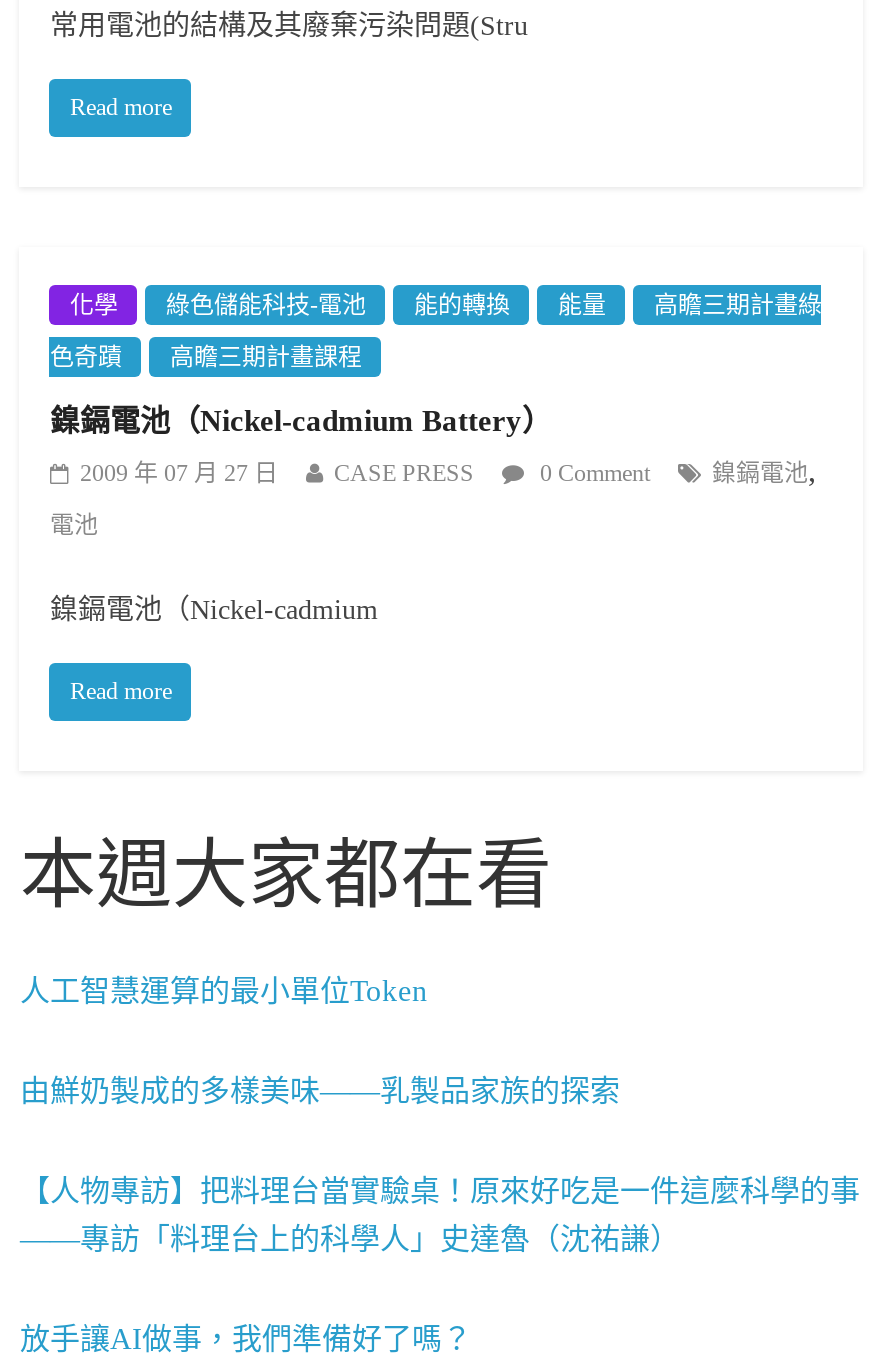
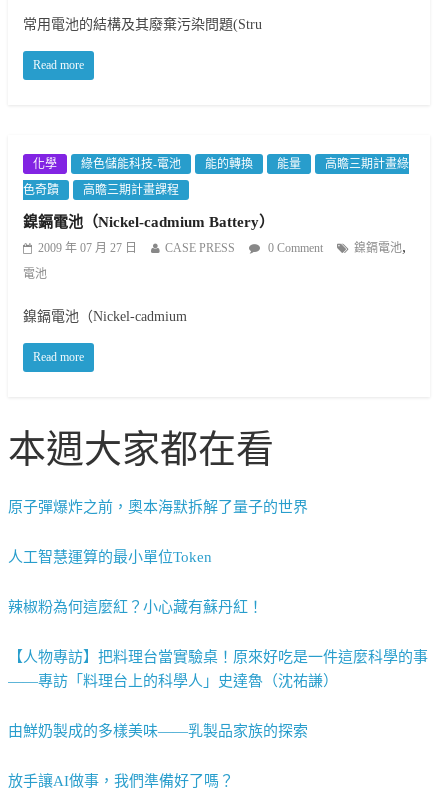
none -> [8,499,308,515] 原子彈爆炸之前，奧本海默拆解了量子的世界
none -> [8,599,263,615] 辣椒粉為何這麼紅？小心藏有蘇丹紅！
moved [20,1075,620,1107] -> [8,723,308,739]: 由鮮奶製成的多樣美味——乳製品家族的探索

